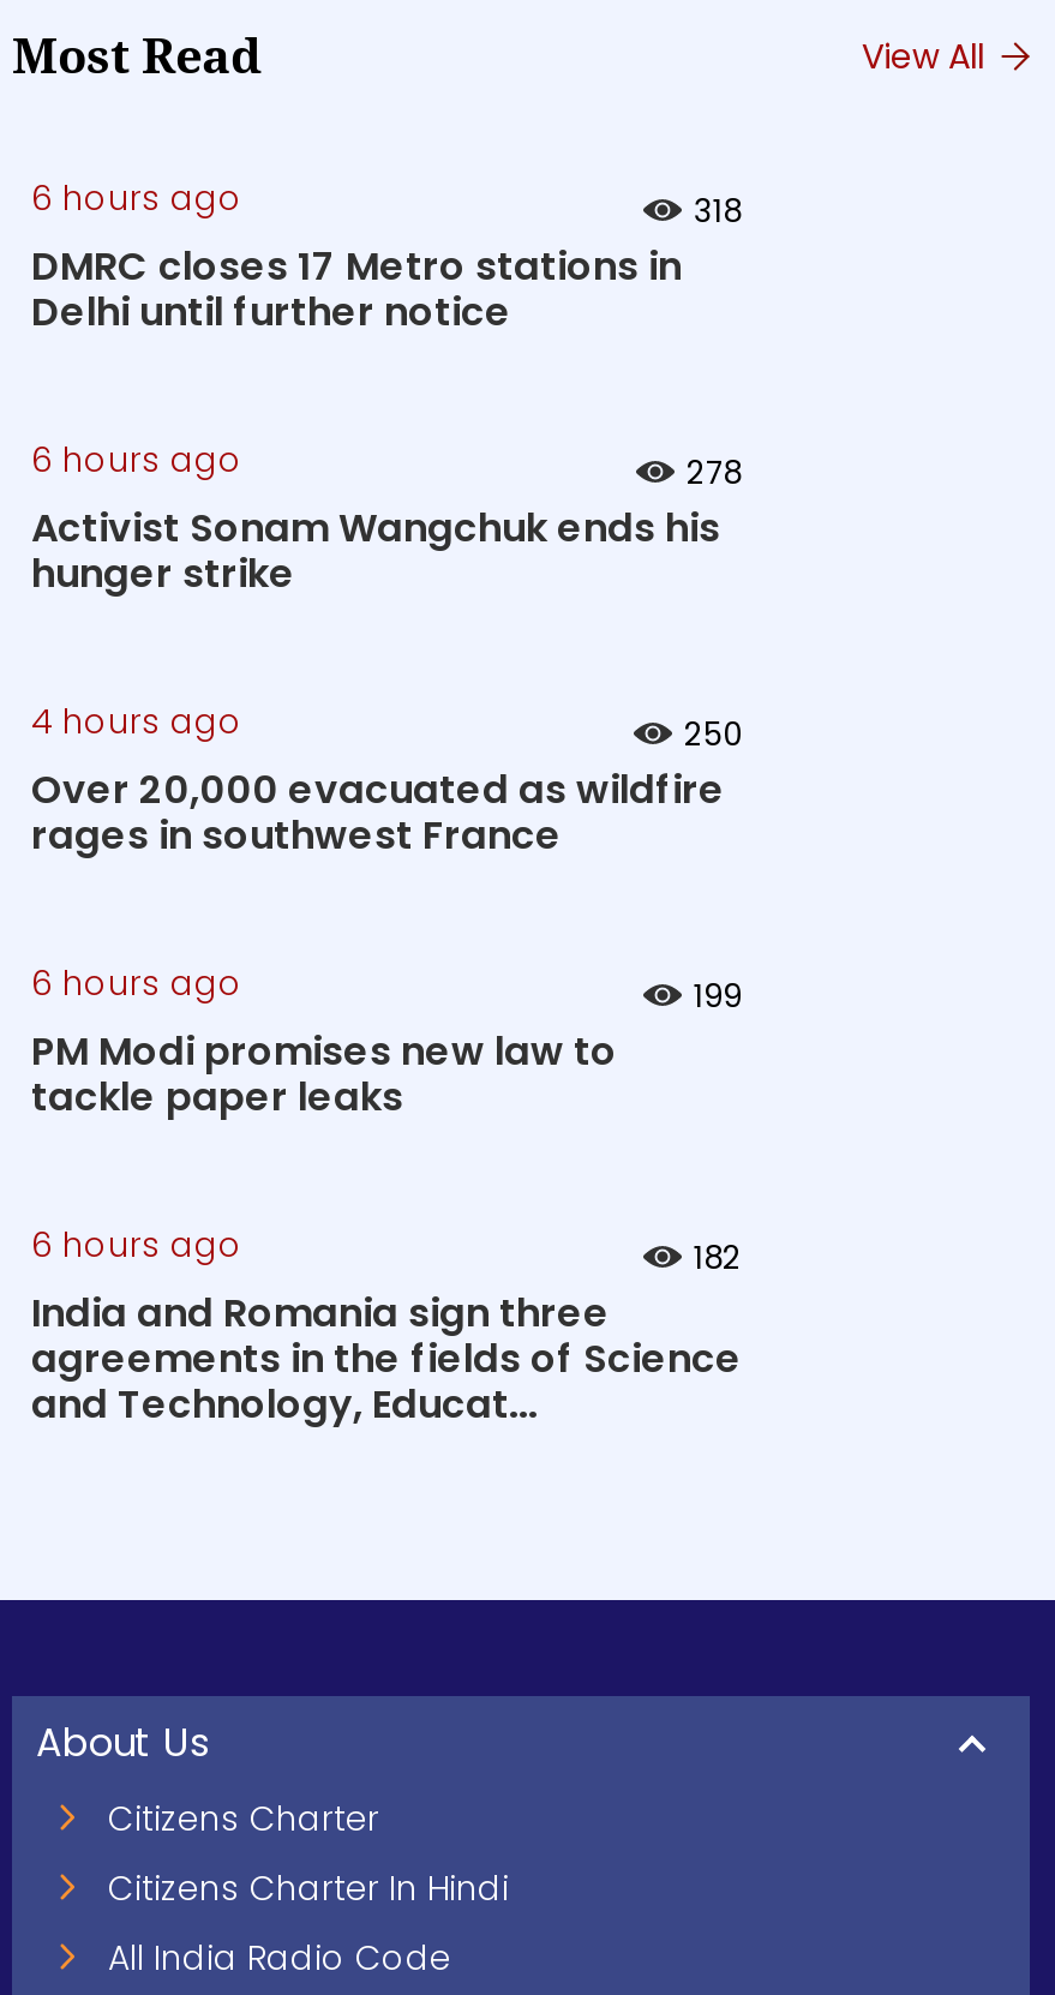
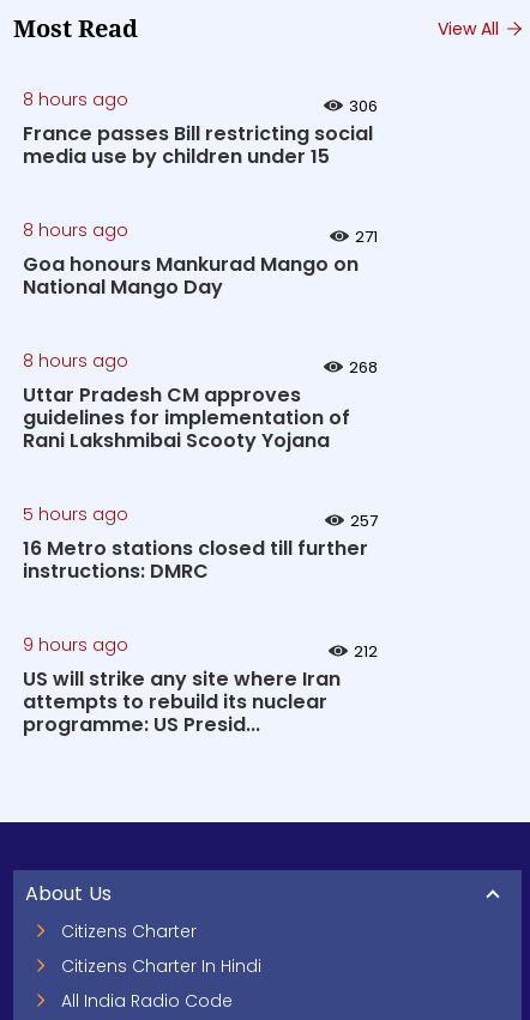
[31,174,742,340] 6 hours ago | 318 | DMRC closes 17 Metro stations in | Delhi until further notice -> [23,87,378,170] 8 hours ago | 306 | France passes Bill restricting social | media use by children under 15
[31,436,742,601] 6 hours ago | 278 | Activist Sonam Wangchuk ends his | hunger strike -> [23,218,378,301] 8 hours ago | 271 | Goa honours Mankurad Mango on | National Mango Day
[31,697,742,863] 4 hours ago | 250 | Over 20,000 evacuated as wildfire | rages in southwest France -> [23,349,378,454] 8 hours ago | 268 | Uttar Pradesh CM approves | guidelines for implementation of | Rani Lakshmibai Scooty Yojana
[31,959,742,1125] 6 hours ago | 199 | PM Modi promises new law to | tackle paper leaks -> [23,502,378,585] 5 hours ago | 257 | 16 Metro stations closed till further | instructions: DMRC
[31,1221,742,1432] 6 hours ago | 182 | India and Romania sign three | agreements in the fields of Science | and Technology, Educat... -> [23,633,378,738] 9 hours ago | 212 | US will strike any site where Iran | attempts to rebuild its nuclear | programme: US Presid...

